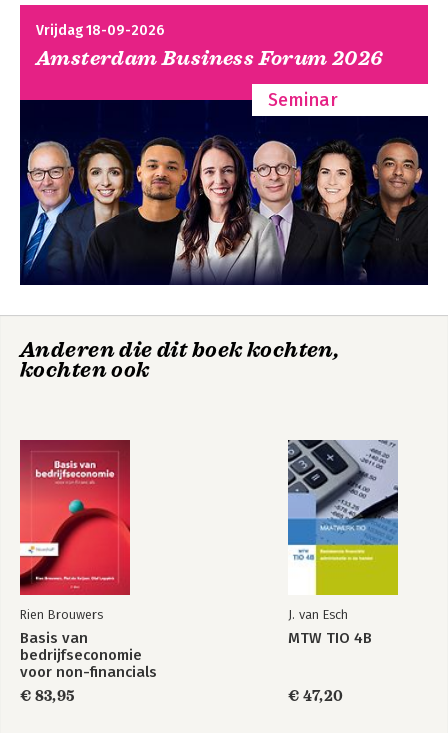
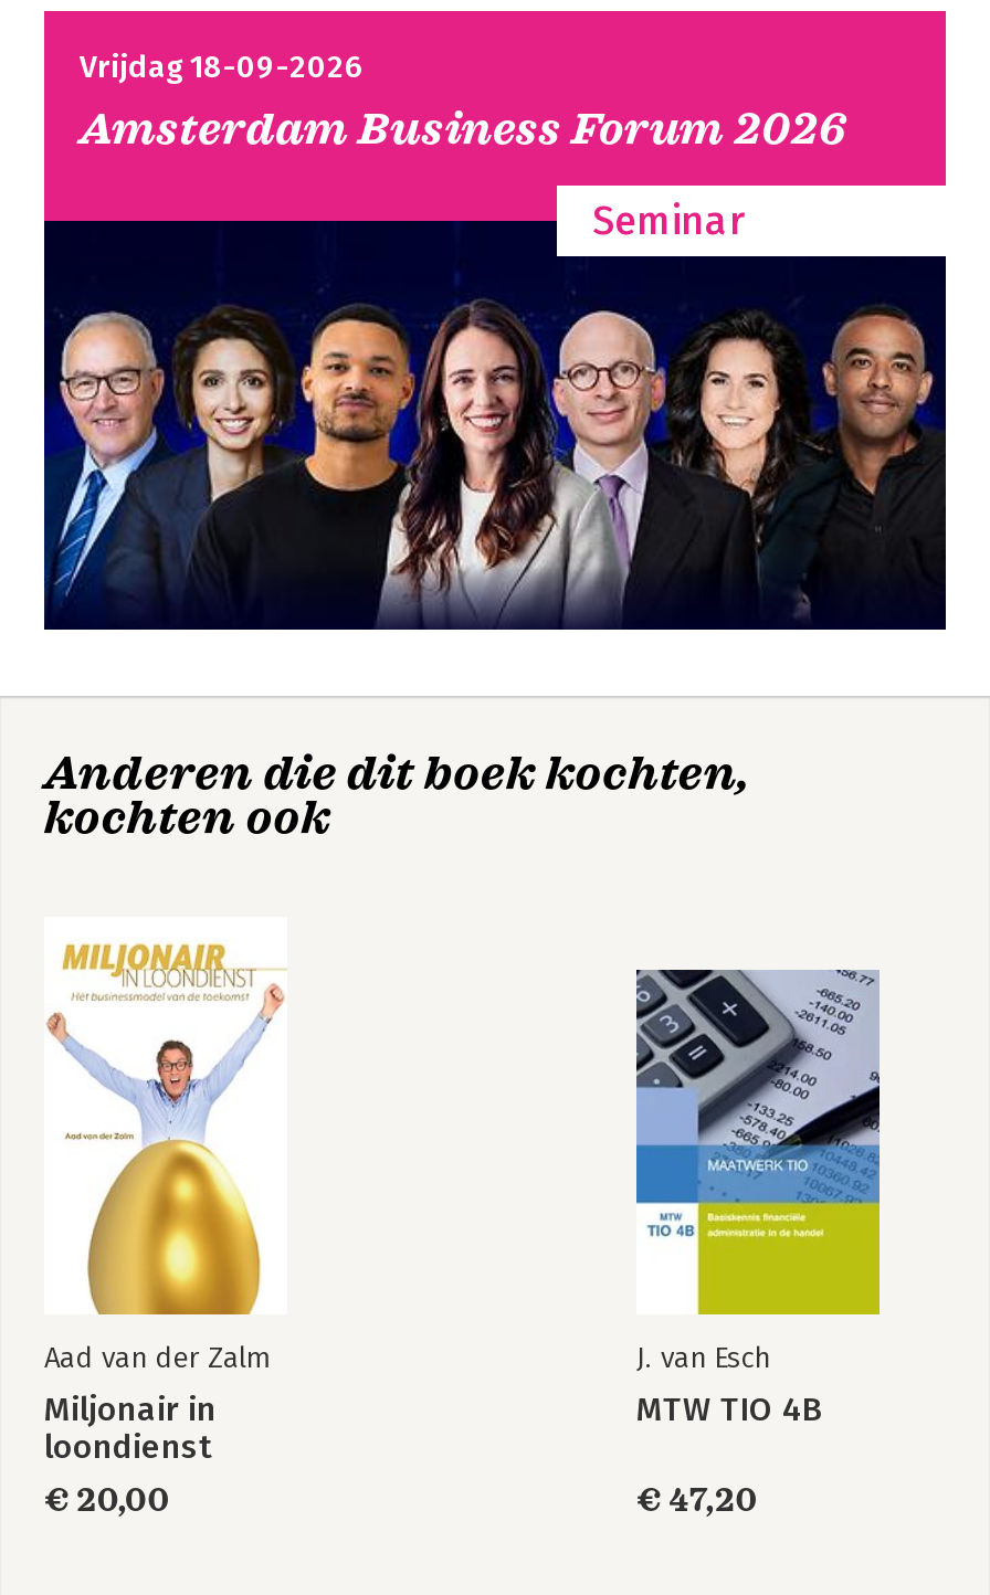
[19,428,157,705] [image] | Rien Brouwers | Basis van | bedrijfseconomie | voor non-financials | € 83,95 -> [44,943,287,1520] [image] | Aad van der Zalm | Miljonair in | loondienst | € 20,00

